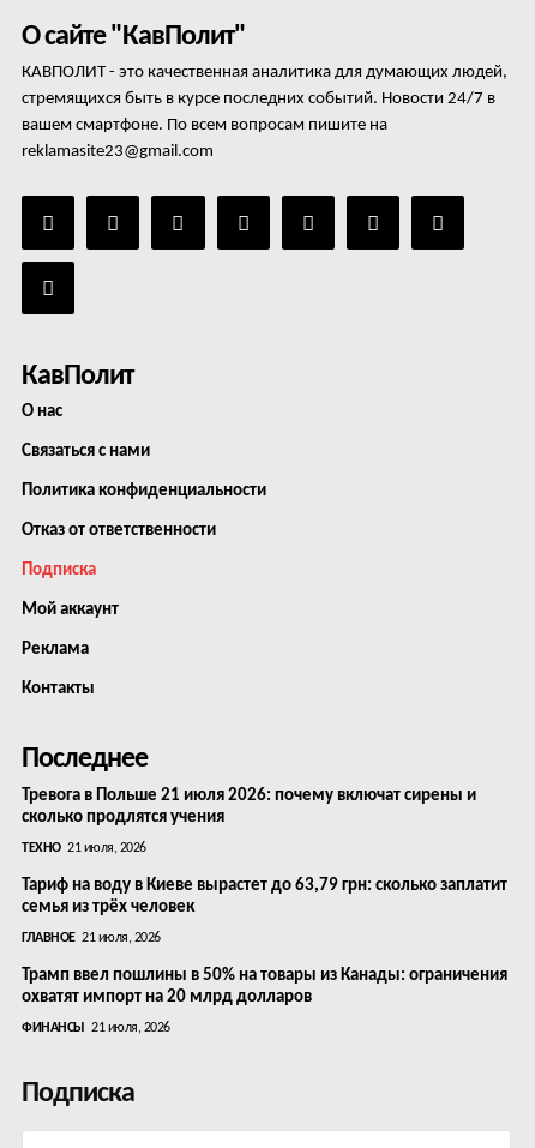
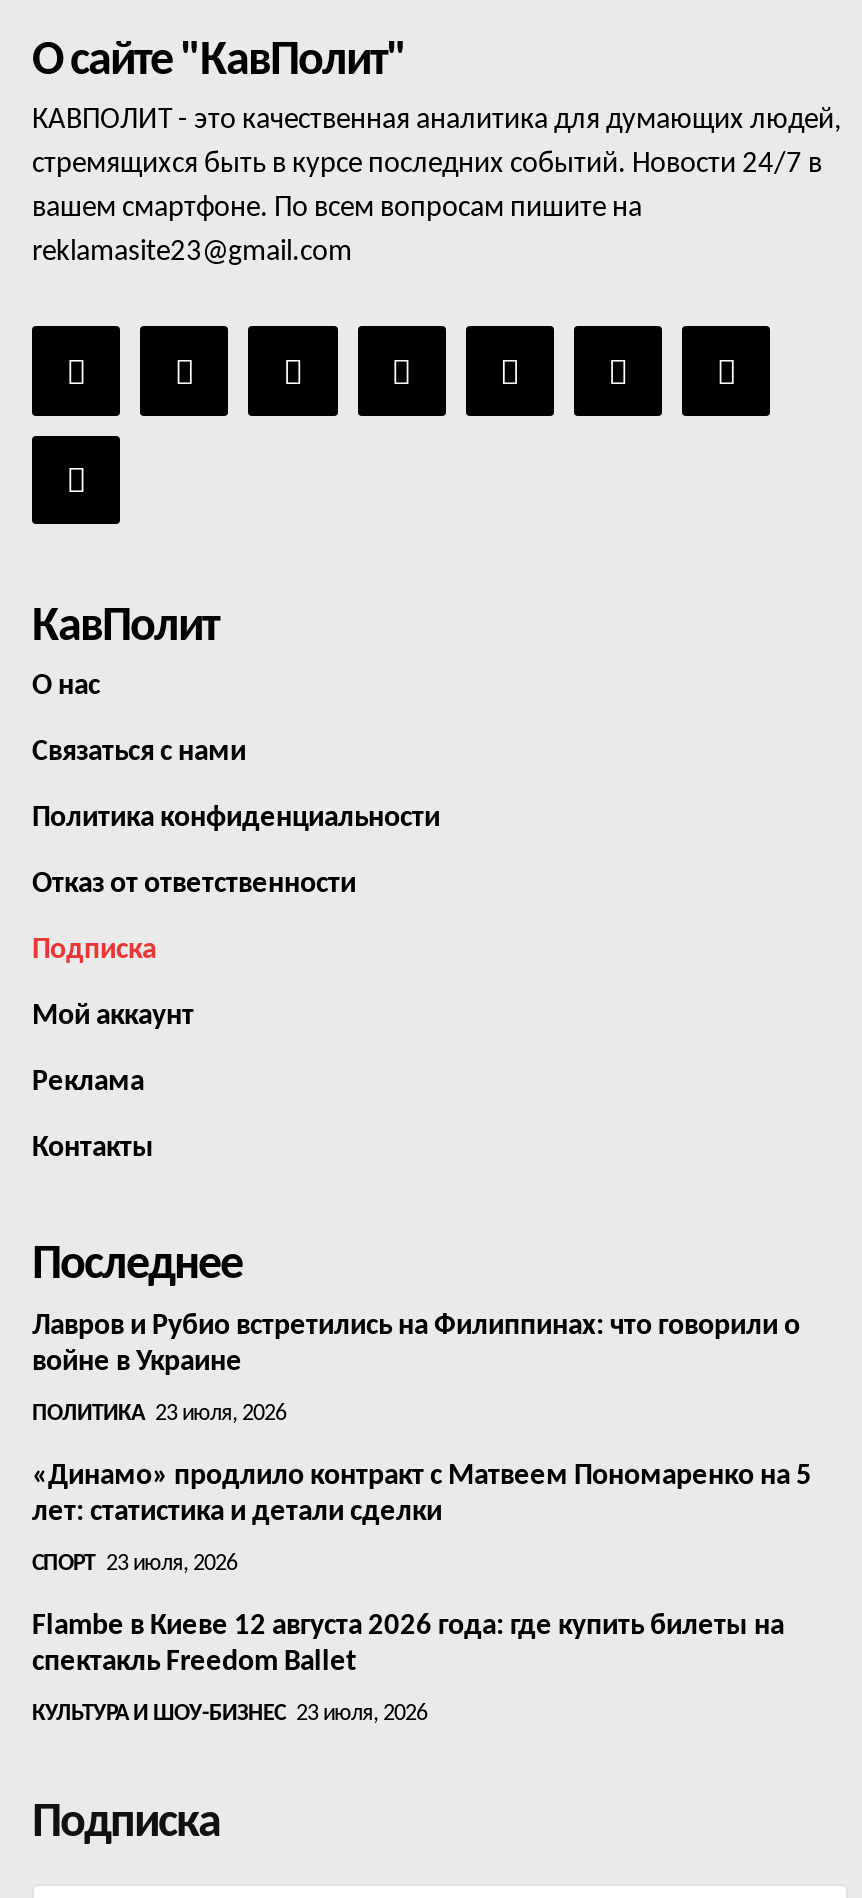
[22,787,476,826] Тревога в Польше 21 июля 2026: почему включат сирены и | сколько продлятся учения -> [32,1312,800,1378] Лавров и Рубио встретились на Филиппинах: что говорили о | войне в Украине
[22,841,146,855] ТЕХНО 21 июля, 2026 -> [32,1402,286,1426] ПОЛИТИКА 23 июля, 2026
[22,877,507,916] Тариф на воду в Киеве вырастет до 63,79 грн: сколько заплатит | семья из трёх человек -> [32,1462,812,1528] «Динамо» продлило контракт с Матвеем Пономаренко на 5 | лет: статистика и детали сделки
[22,931,160,945] ГЛАВНОЕ 21 июля, 2026 -> [32,1552,237,1576] СПОРТ 23 июля, 2026
[22,967,507,1006] Трамп ввел пошлины в 50% на товары из Канады: ограничения | охватят импорт на 20 млрд долларов -> [32,1612,784,1678] Flambe в Киеве 12 августа 2026 года: где купить билеты на | спектакль Freedom Ballet
[22,1021,170,1035] ФИНАНСЫ 21 июля, 2026 -> [32,1702,427,1726] КУЛЬТУРА И ШОУ-БИЗНЕС 23 июля, 2026

